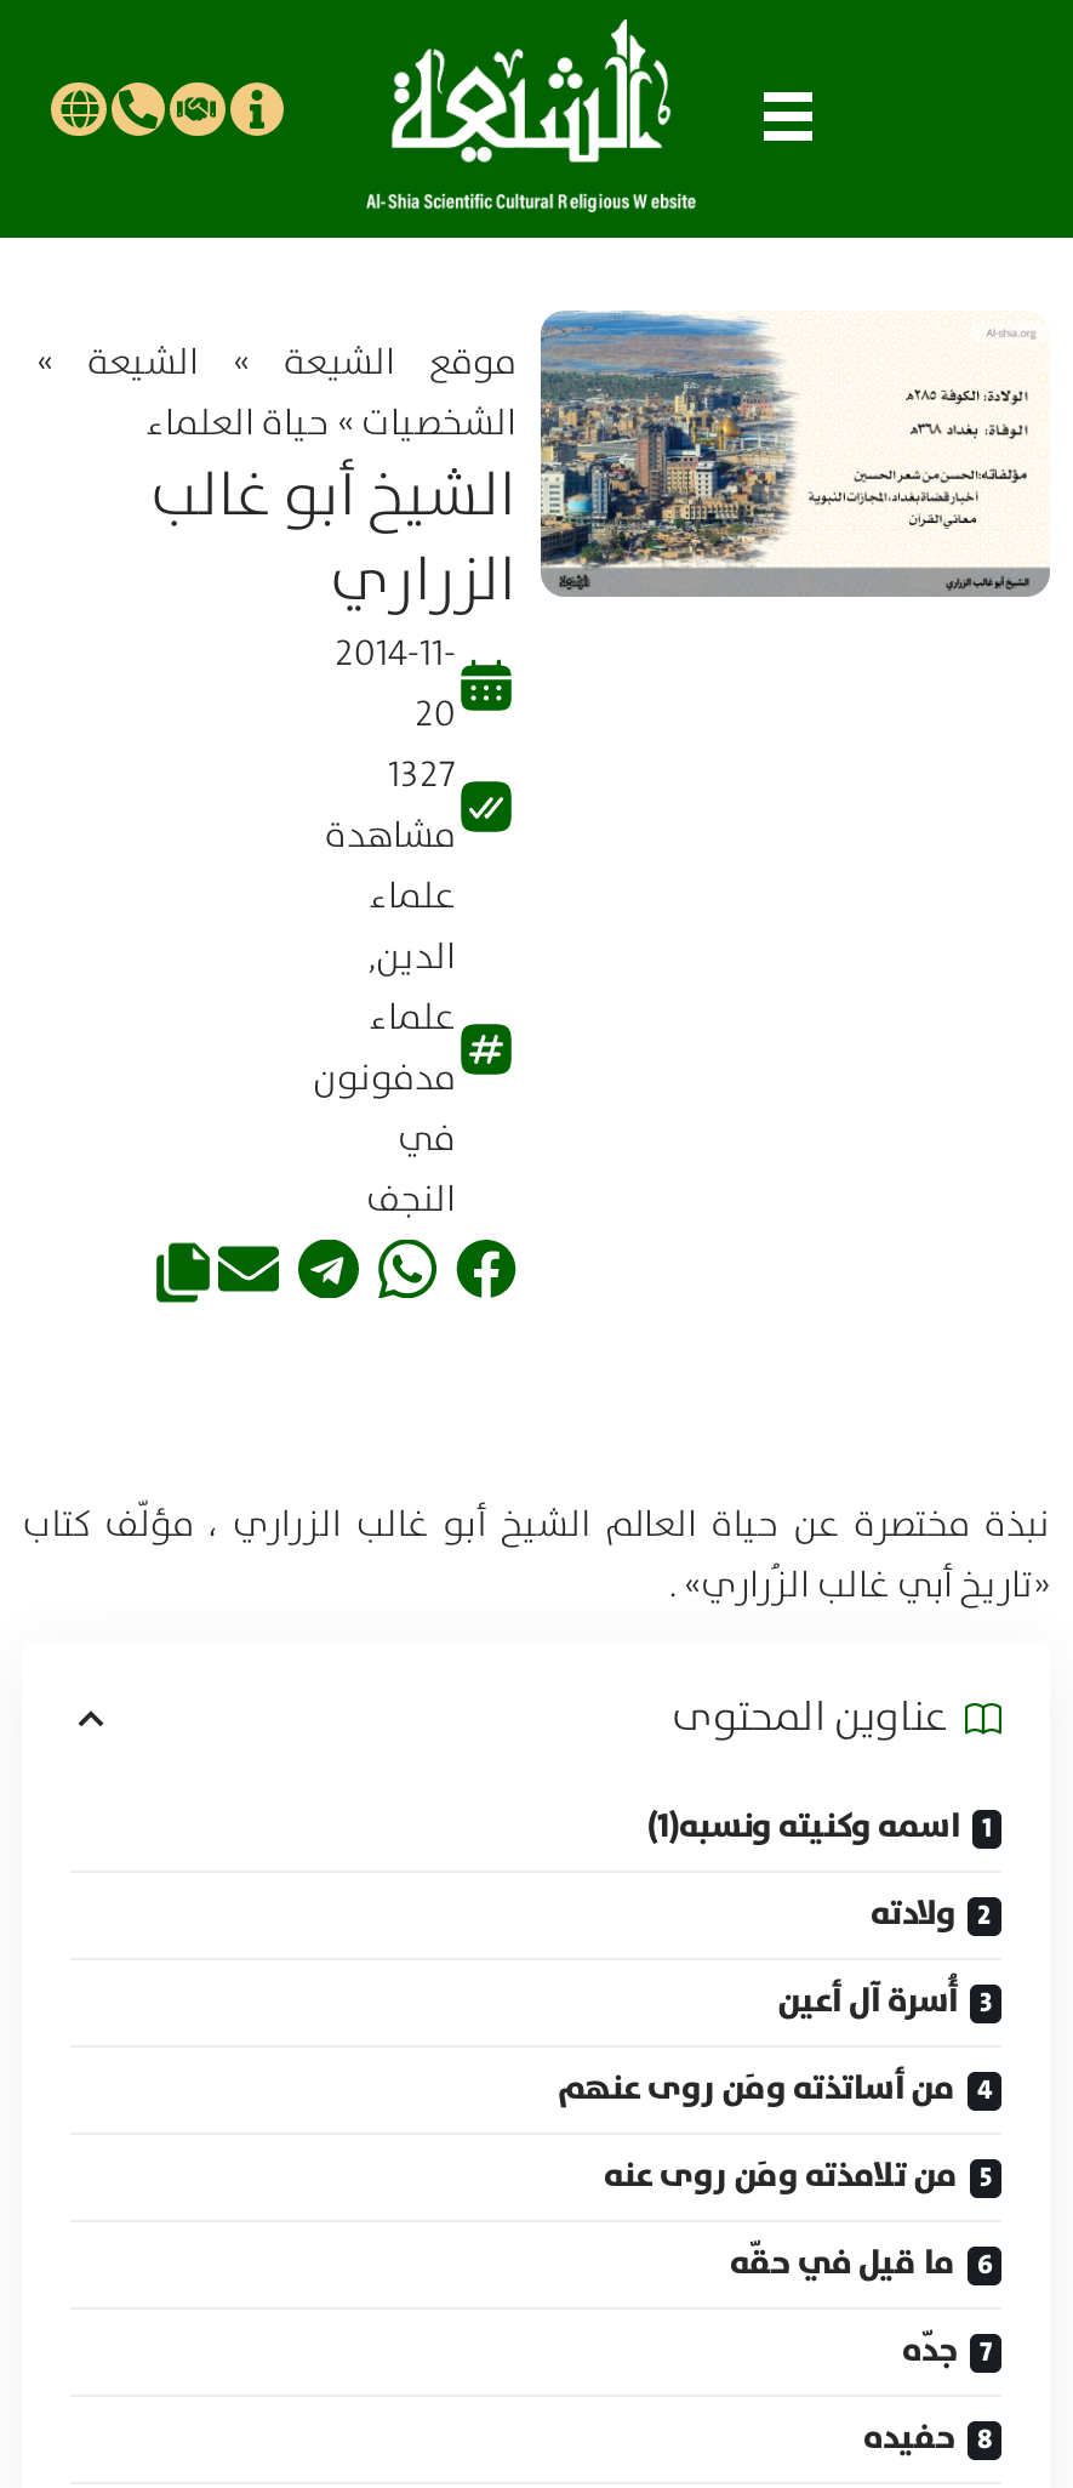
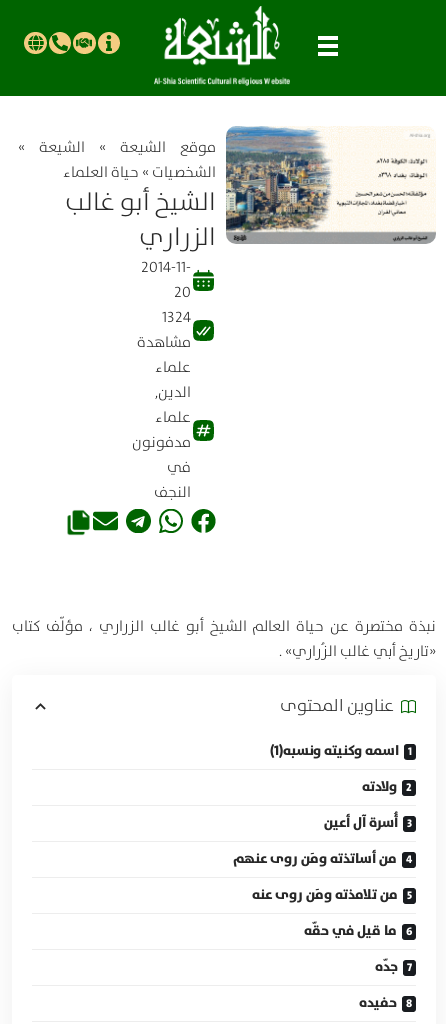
[388,746,456,805] 1327 -> [162,306,191,330] 1324

